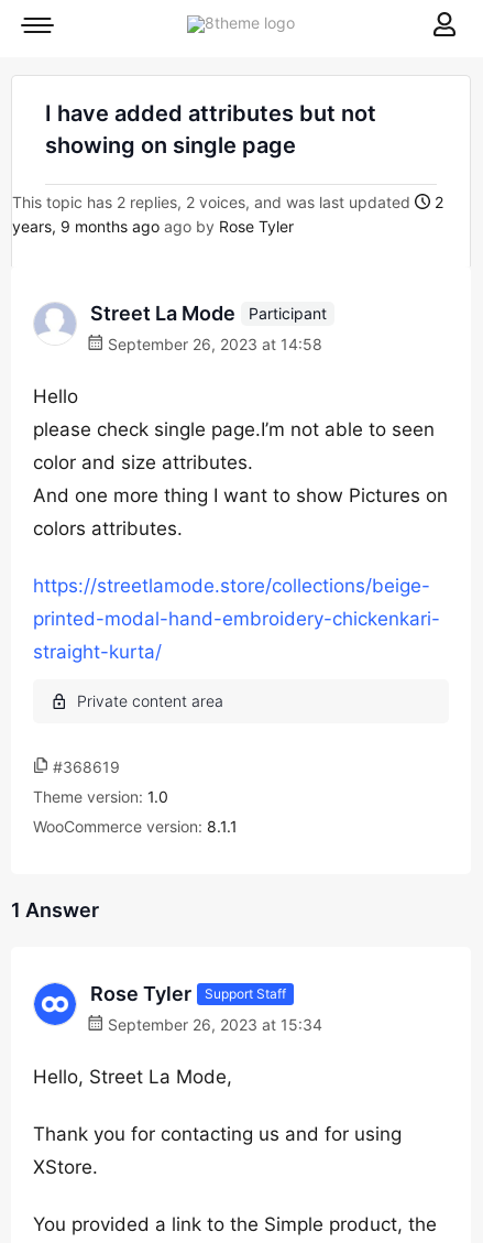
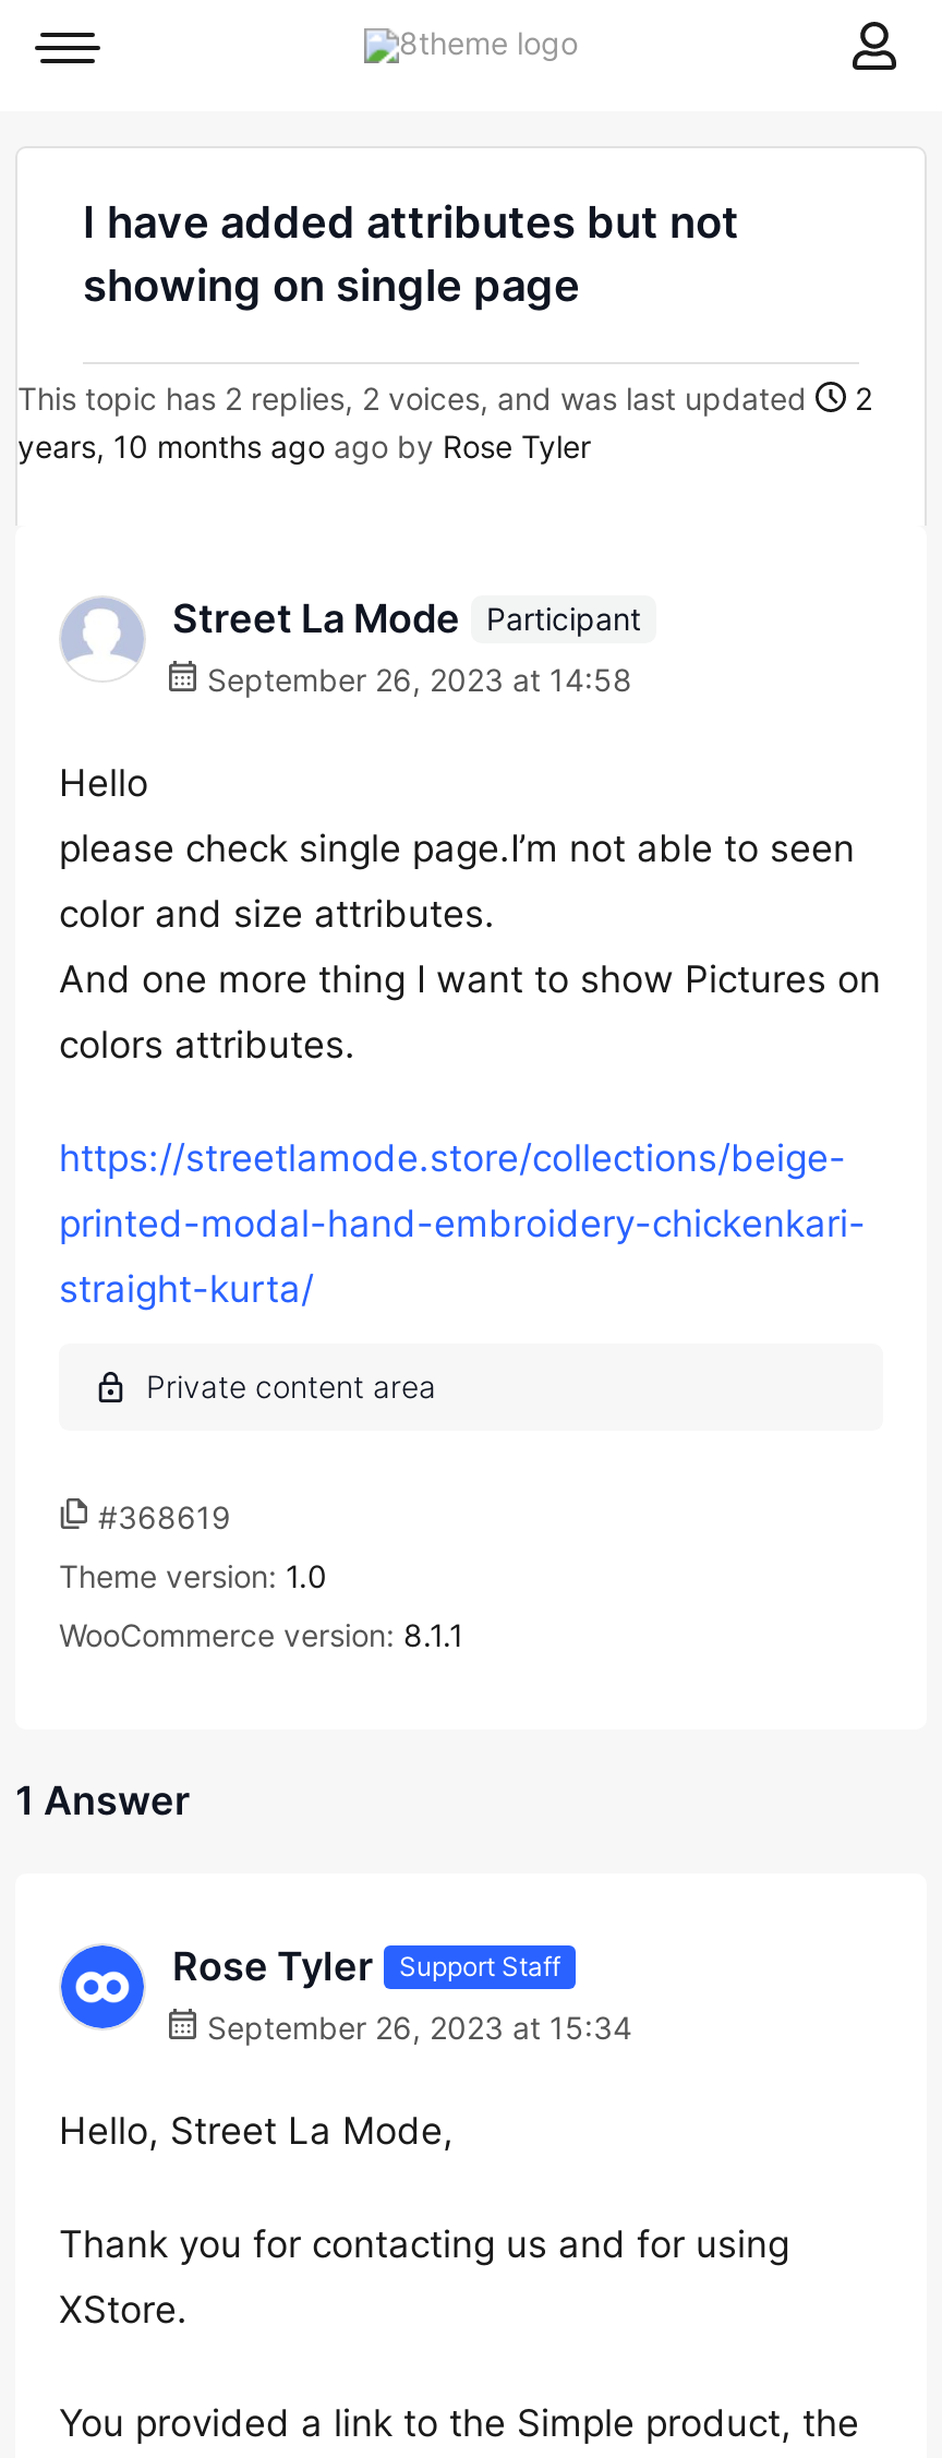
[12,217,294,236] years, 9 months ago ago by Rose Tyler -> [17,427,591,465] years, 10 months ago ago by Rose Tyler

